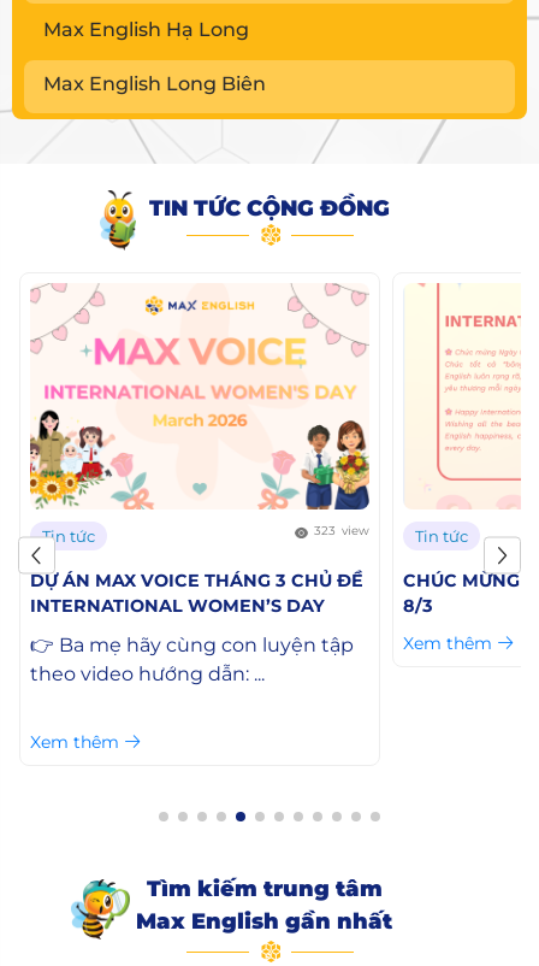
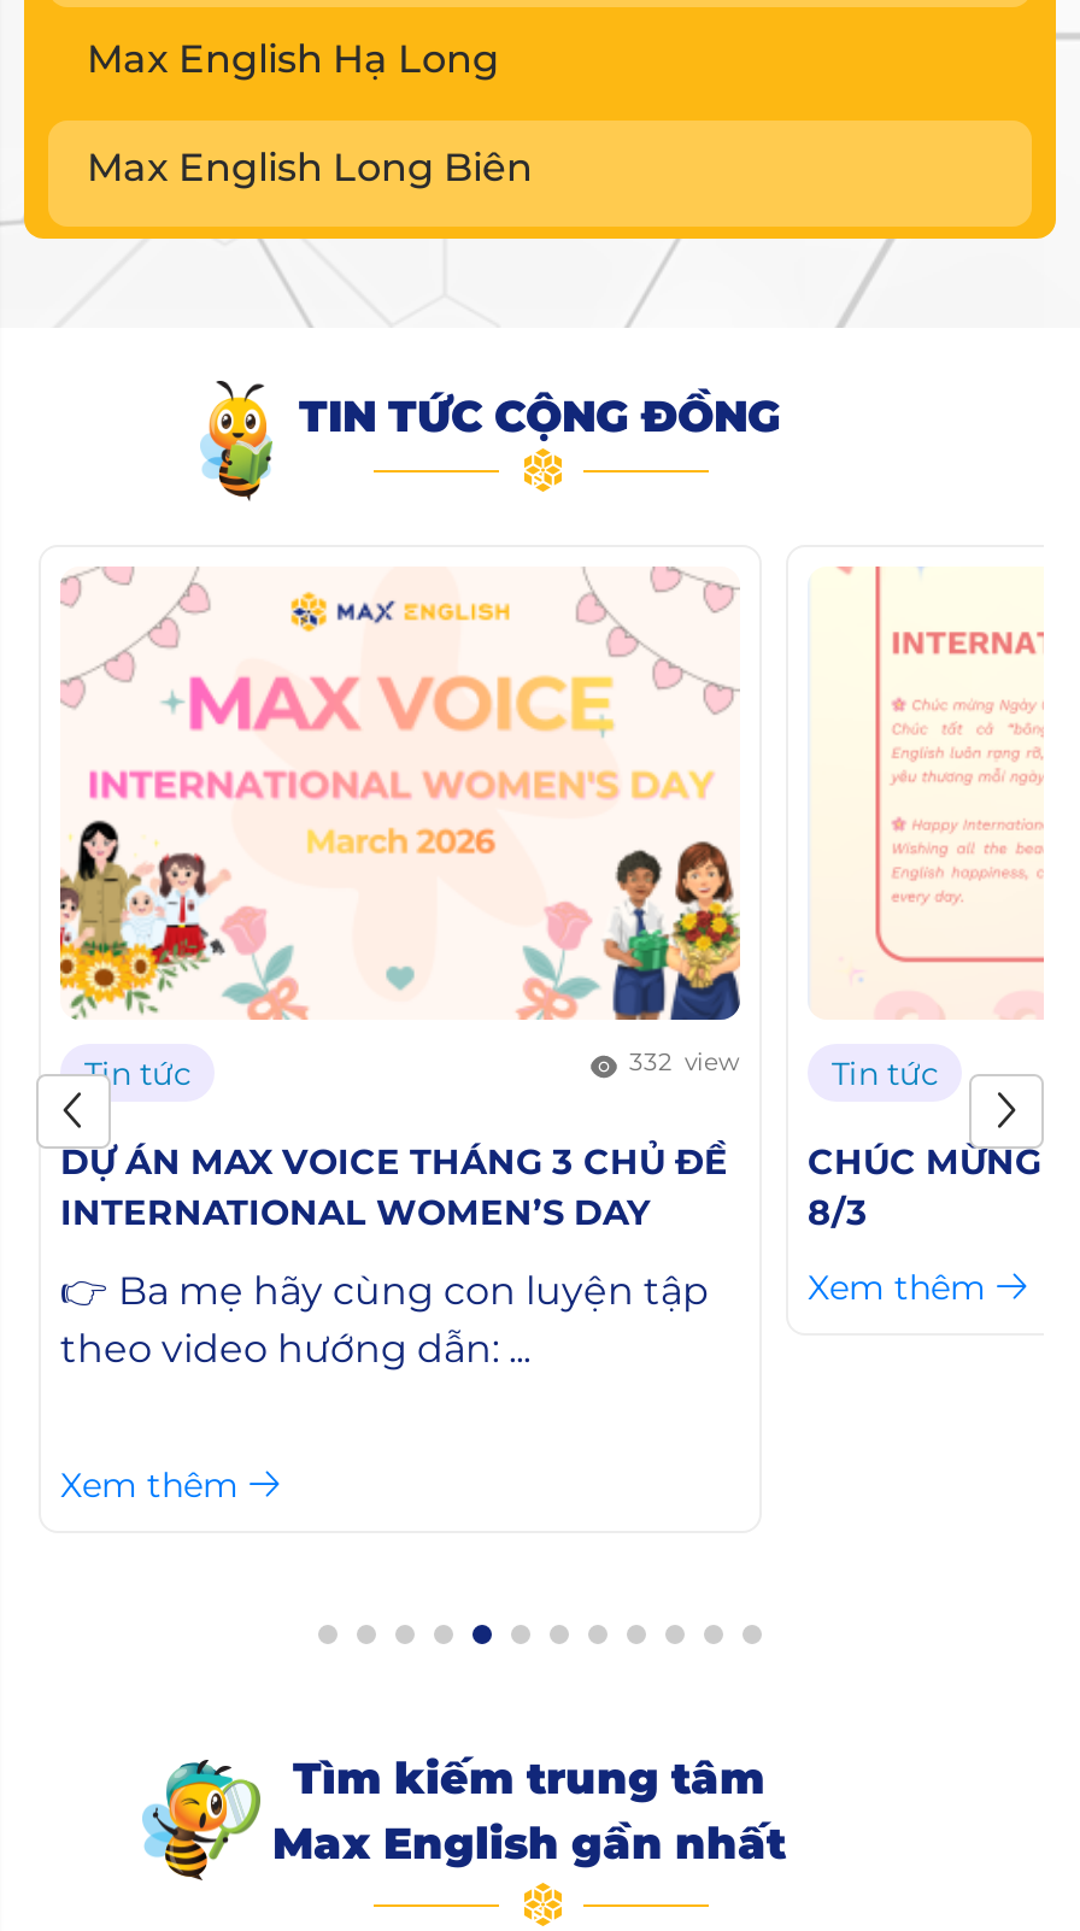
[314,522,369,538] 323 view -> [629,1046,740,1077] 332 view

